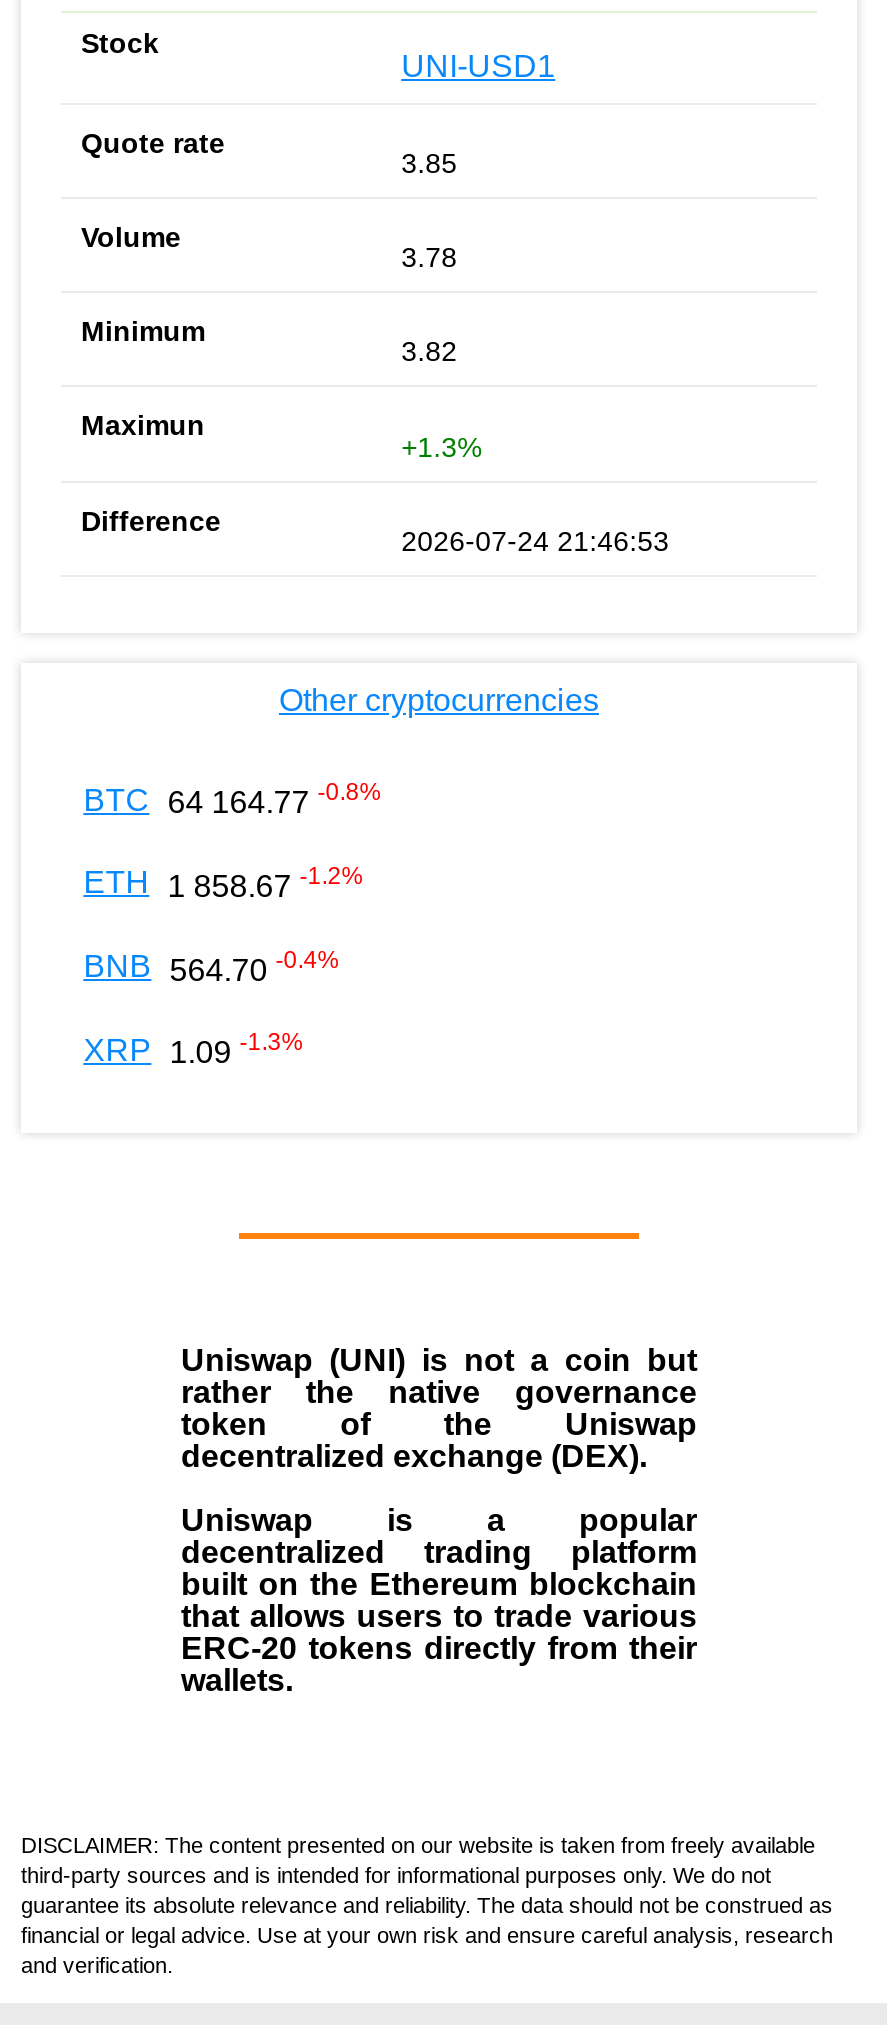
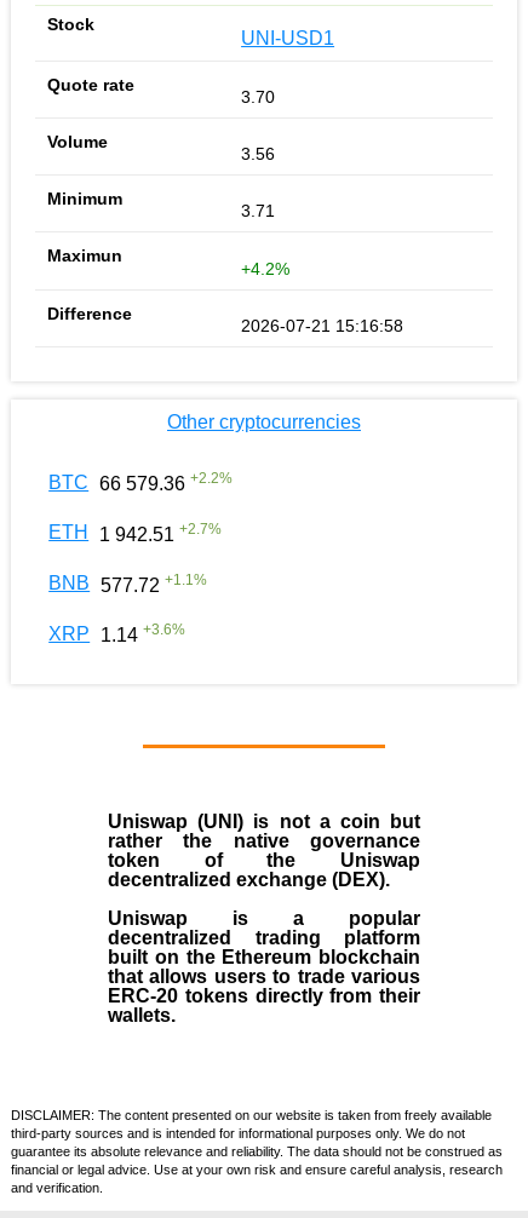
[401,146,457,178] 3.85 -> [241,87,275,106] 3.70
[401,240,457,272] 3.78 -> [241,144,275,163] 3.56
[401,334,457,366] 3.82 -> [241,200,275,220] 3.71
[401,431,481,463] +1.3% -> [241,259,290,278] +4.2%
[401,525,669,557] 2026-07-24 21:46:53 -> [241,316,403,335] 2026-07-21 15:16:58
[83,779,381,820] BTC 64 164.77 -0.8% -> [49,470,233,494] BTC 66 579.36 +2.2%
[83,863,363,903] ETH 1 858.67 -1.2% -> [49,520,222,545] ETH 1 942.51 +2.7%
[83,946,339,987] BNB 564.70 -0.4% -> [49,571,207,595] BNB 577.72 +1.1%
[83,1029,303,1070] XRP 1.09 -1.3% -> [49,621,186,646] XRP 1.14 +3.6%

